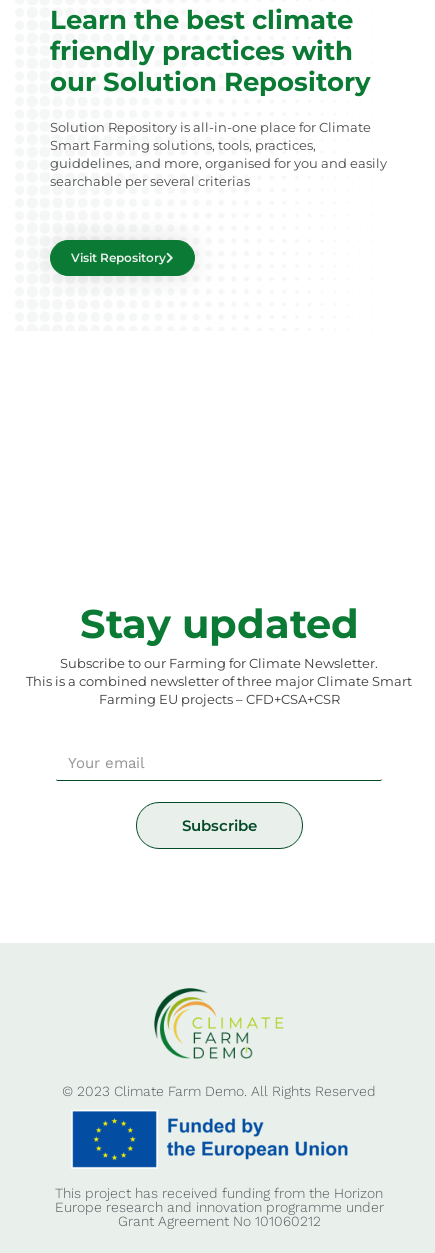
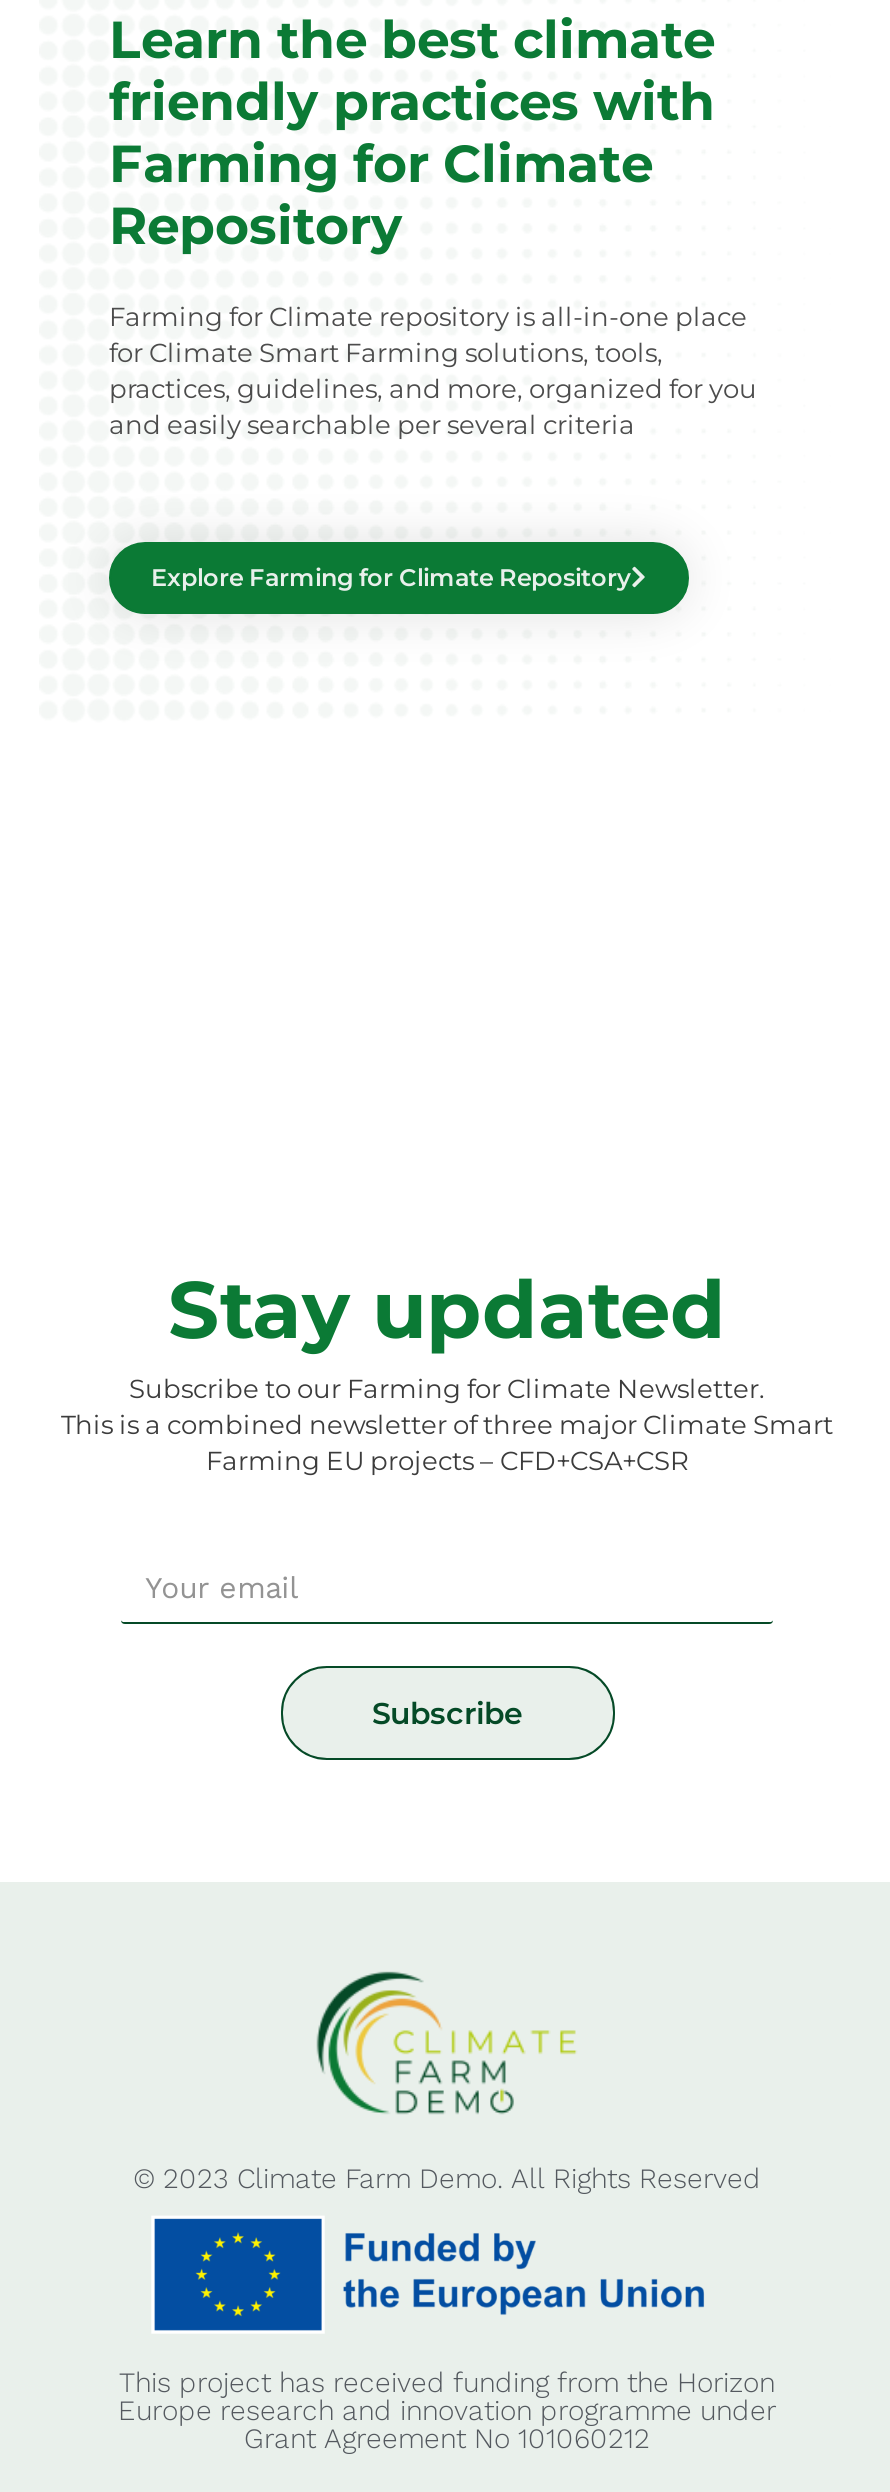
[50,66,371,98] our Solution Repository -> [109,133,653,259] Farming for Climate | Repository
[50,119,387,189] Solution Repository is all-in-one place for Climate | Smart Farming solutions, tools, practices, | guiddelines, and more, organised for you and easily | searchable per several criterias -> [109,301,757,441] Farming for Climate repository is all-in-one place | for Climate Smart Farming solutions, tools, | practices, guidelines, and more, organized for you | and easily searchable per several criteria
[71,250,166,265] Visit Repository -> [151,563,631,593] Explore Farming for Climate Repository
moved [26,599,412,835] -> [61,1260,833,1732]: Stay updated | Subscribe to our Farming for Climate Newsletter. | This is a combined newsletter of three major Climate Smart | Farming EU projects – CFD+CSA+CSR | Subscribe

